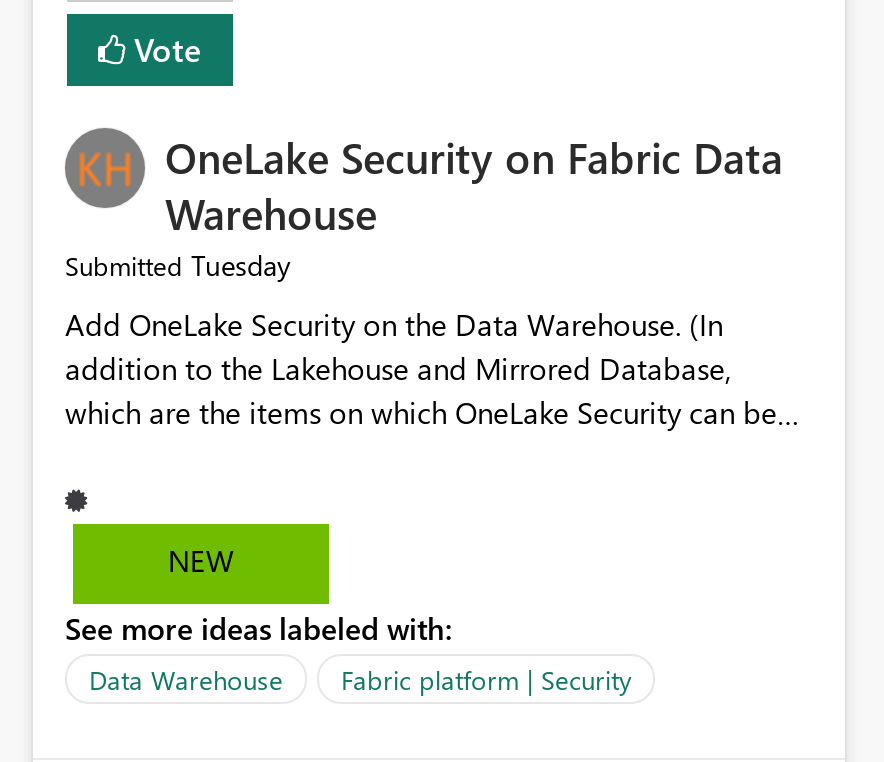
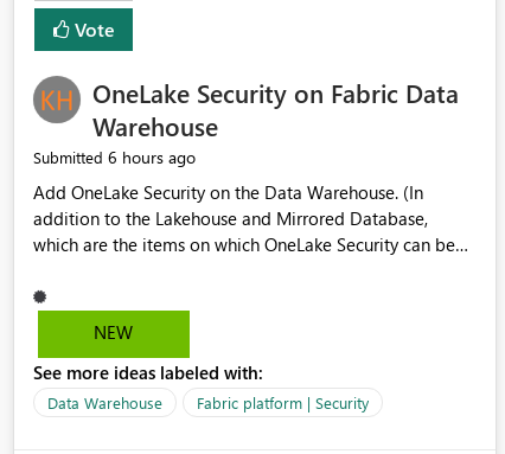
[65,247,291,285] Submitted Tuesday -> [33,146,196,169] Submitted 6 hours ago

